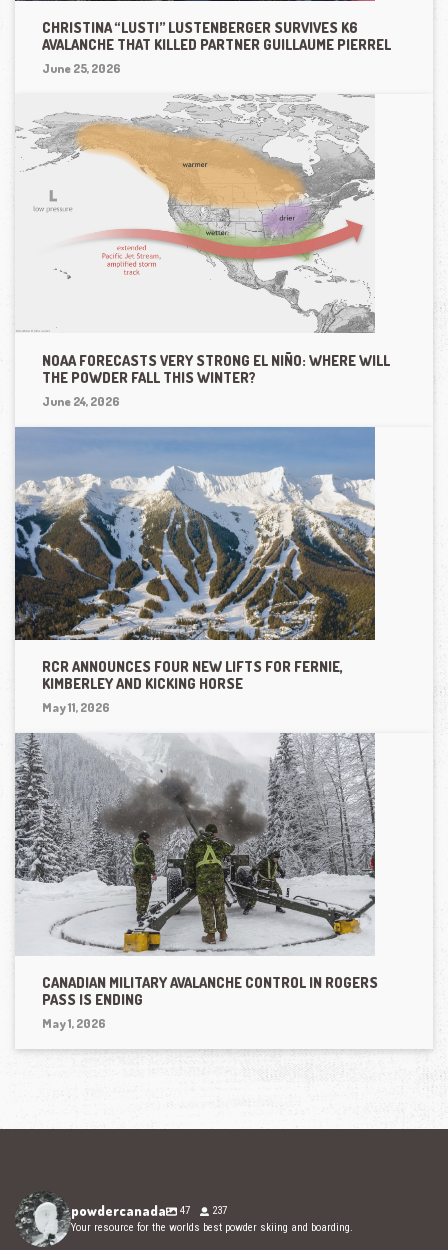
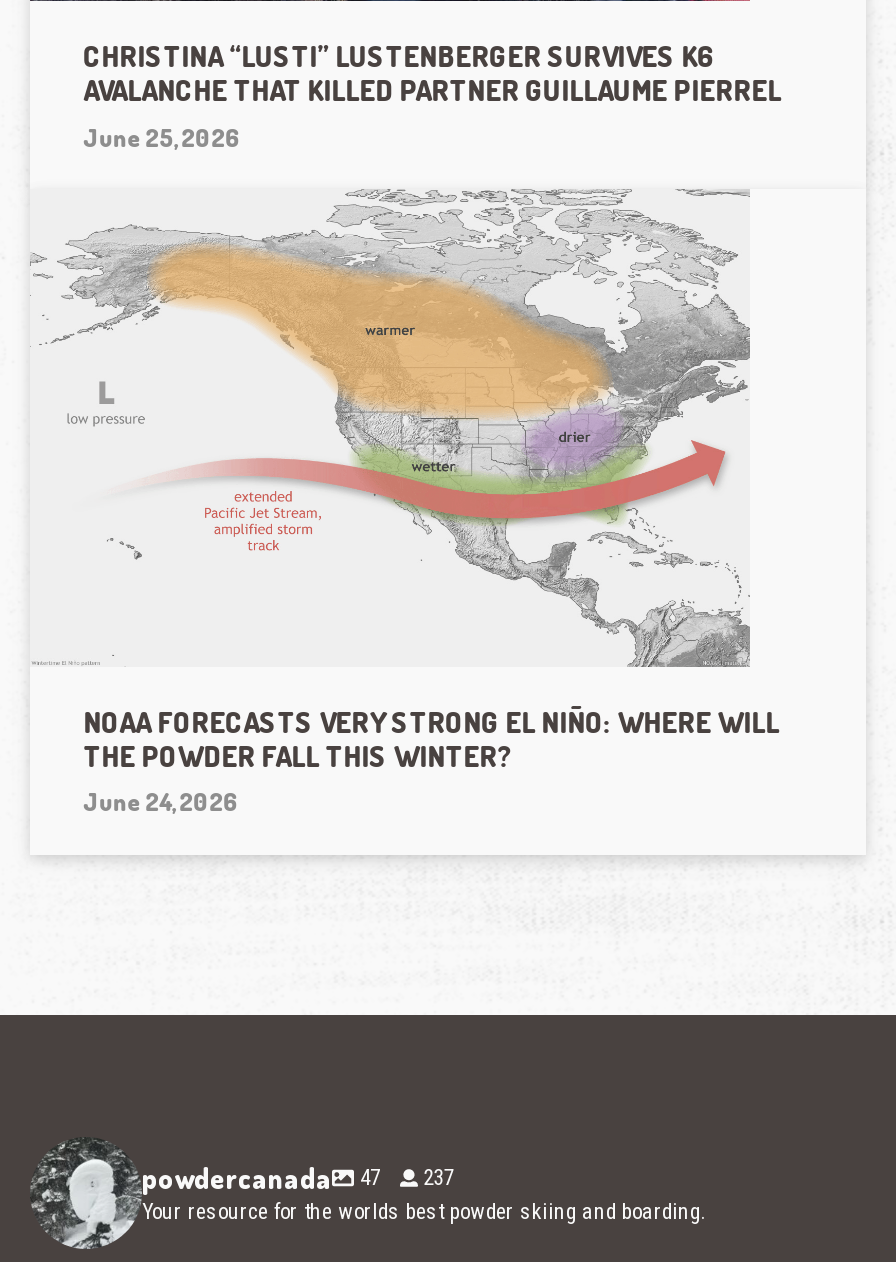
[14,426,376,715] [image] | RCR ANNOUNCES FOUR NEW LIFTS FOR FERNIE, | KIMBERLEY AND KICKING HORSE | May 11, 2026 -> none
[14,717,378,1031] [image] | CANADIAN MILITARY AVALANCHE CONTROL IN ROGERS | PASS IS ENDING | May 1, 2026 -> none

